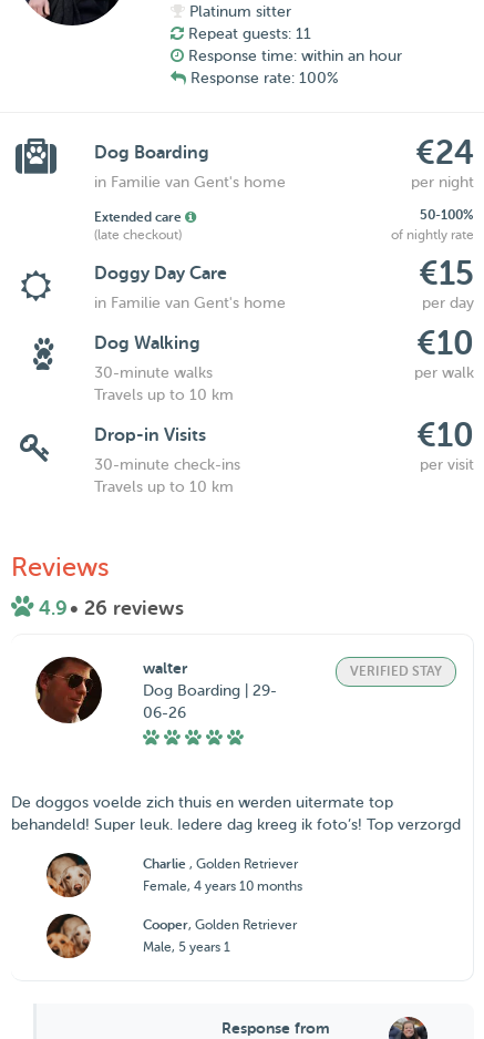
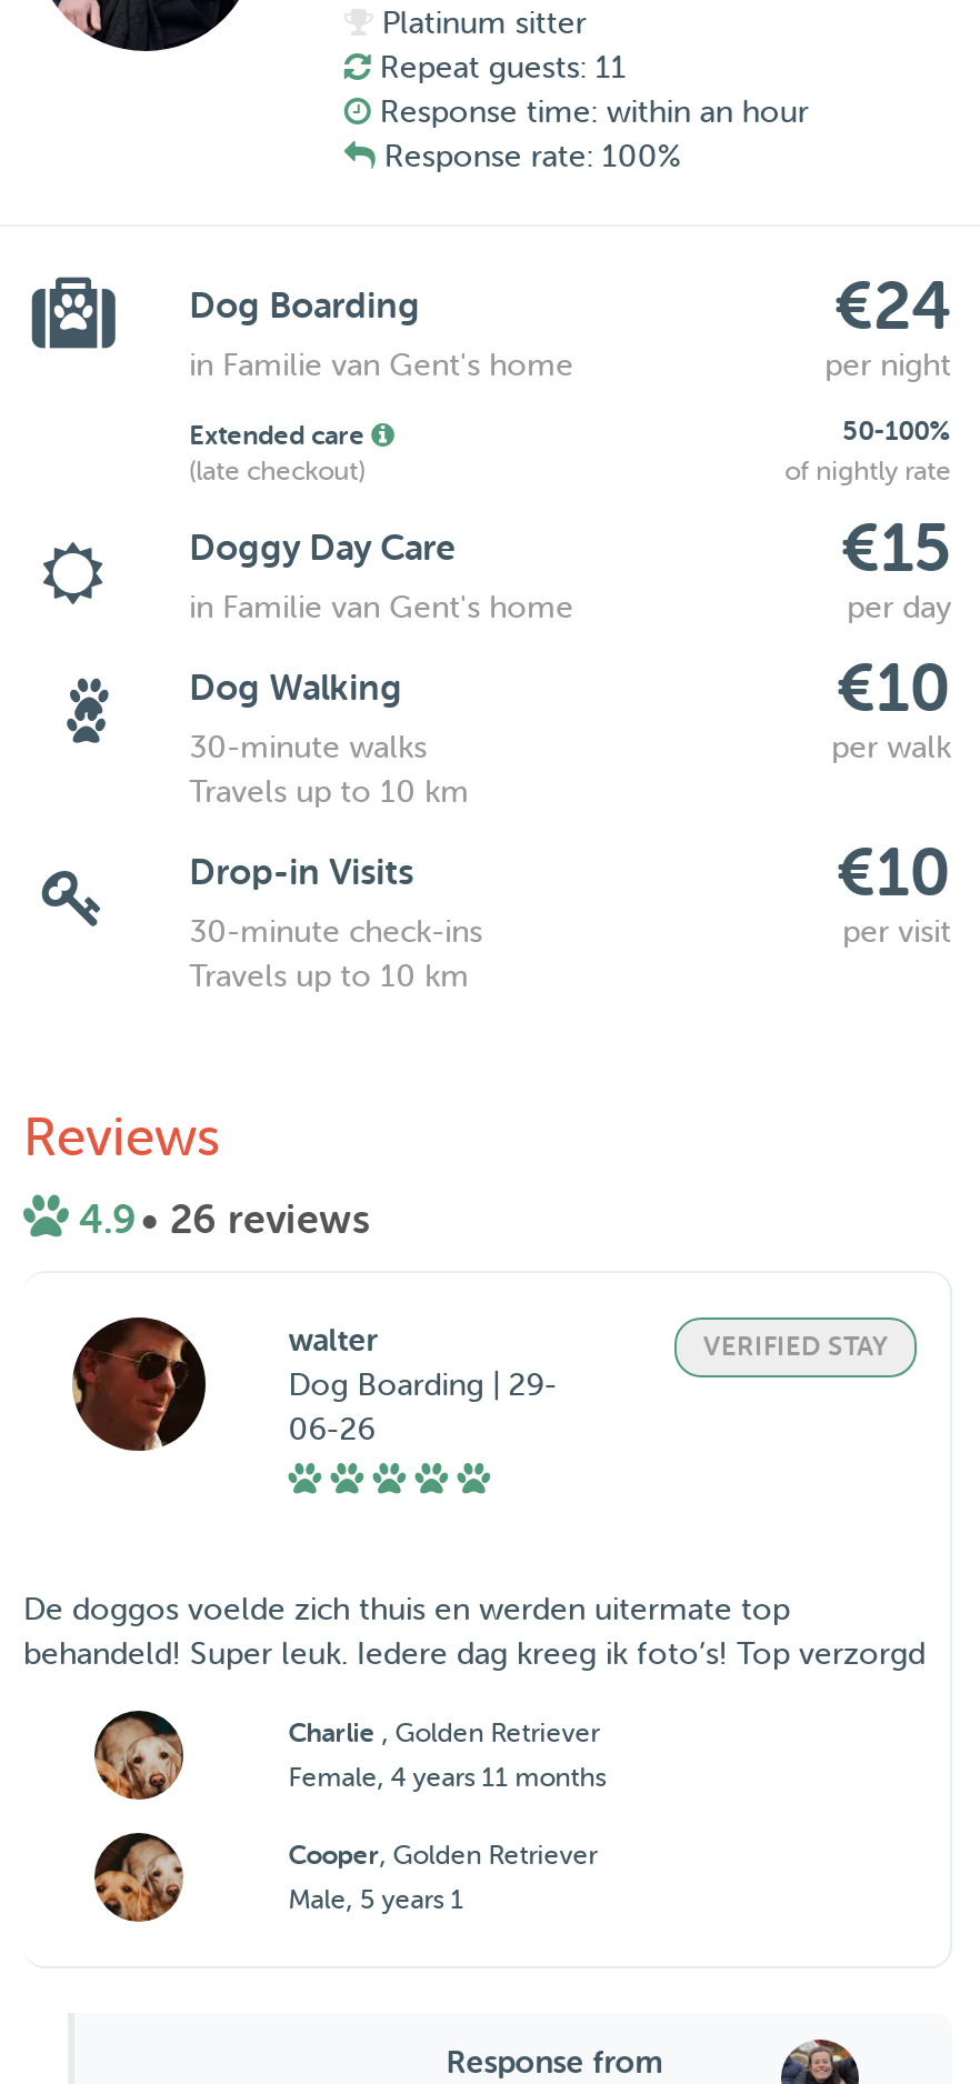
[143,878,303,894] Female, 4 years 10 months -> [288,1762,606,1793] Female, 4 years 11 months

